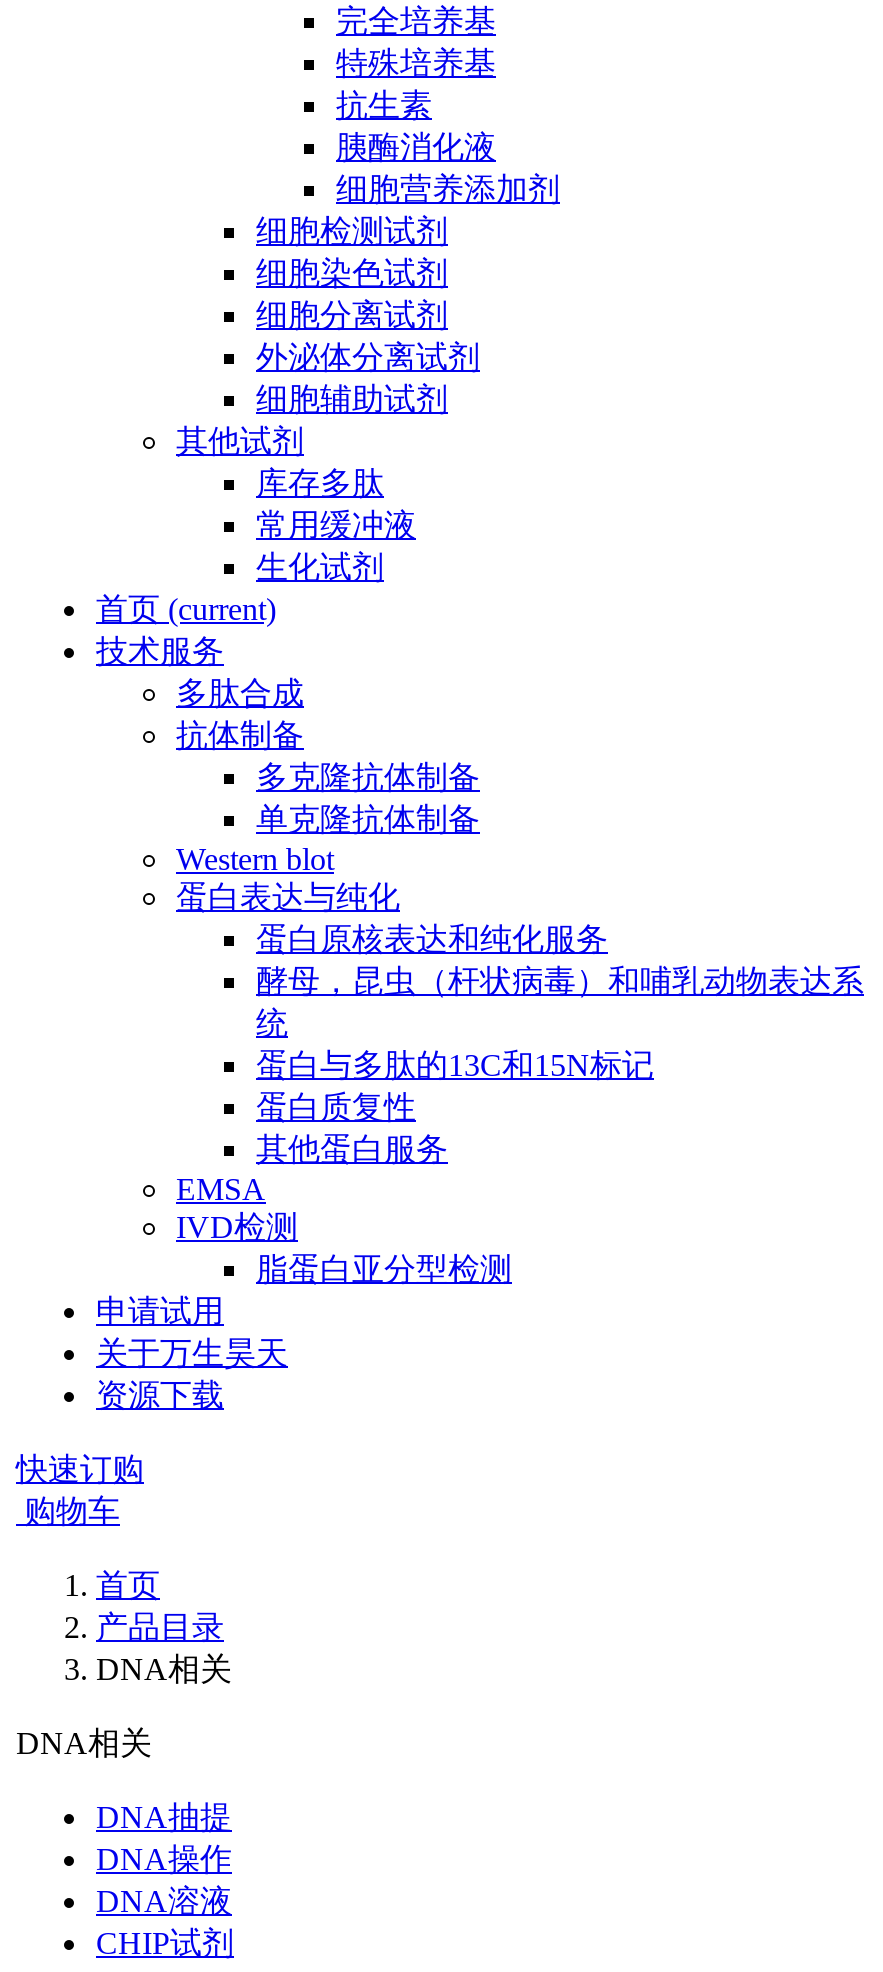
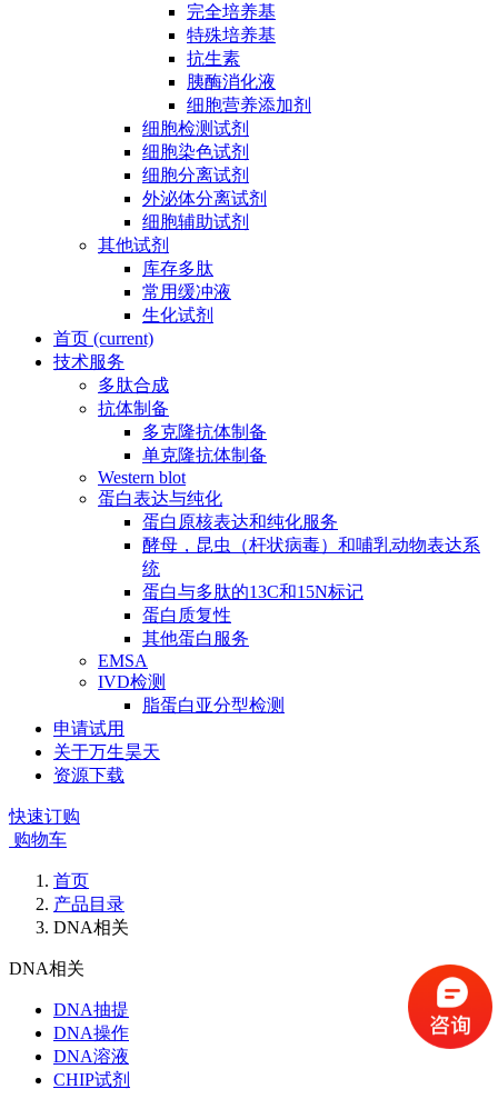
none -> [407,963,494,1050] [image]

